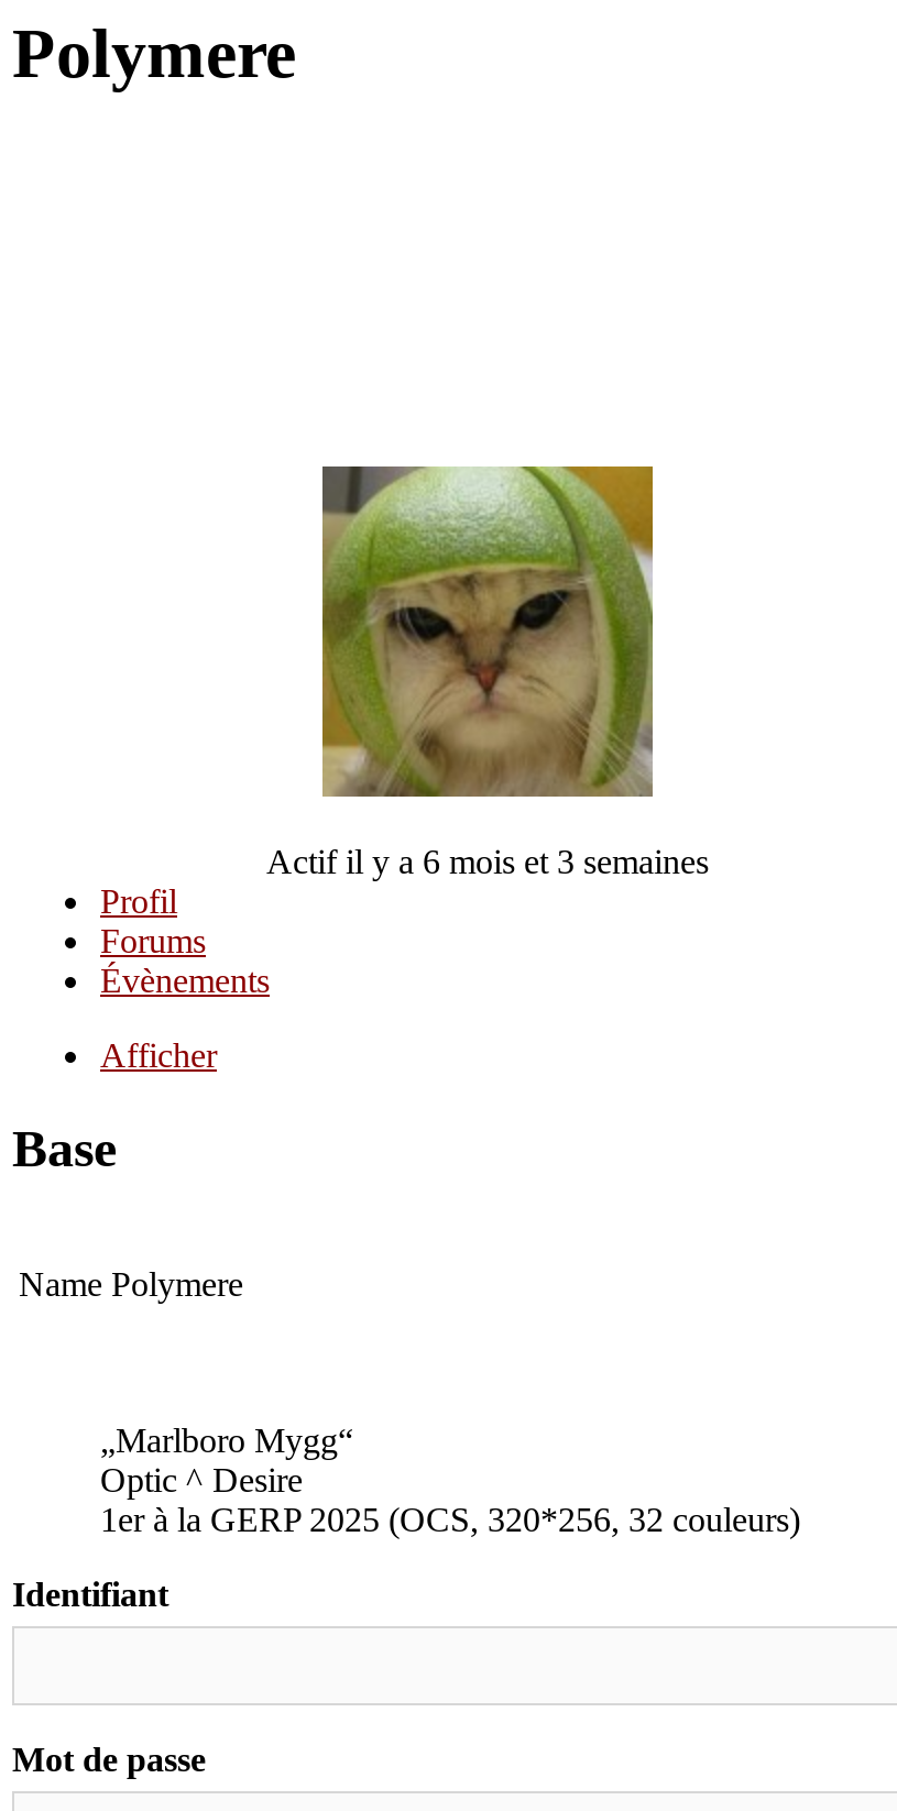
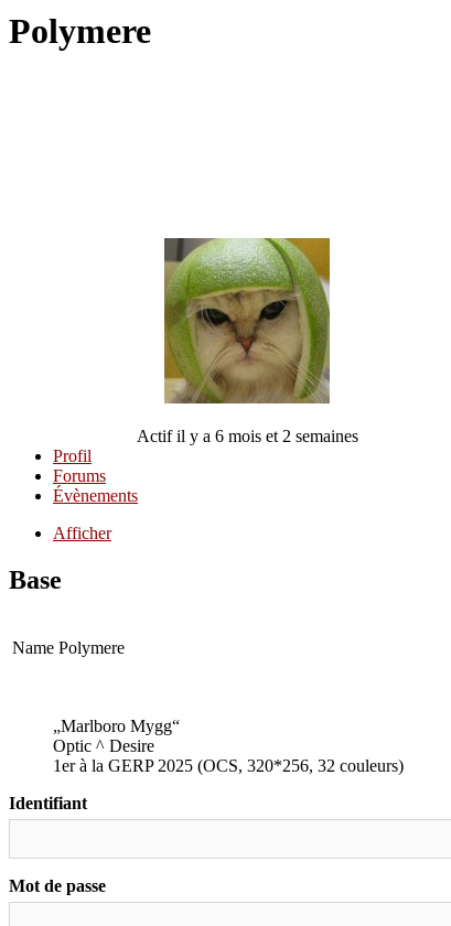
[266,843,709,880] Actif il y a 6 mois et 3 semaines -> [136,427,358,445] Actif il y a 6 mois et 2 semaines

